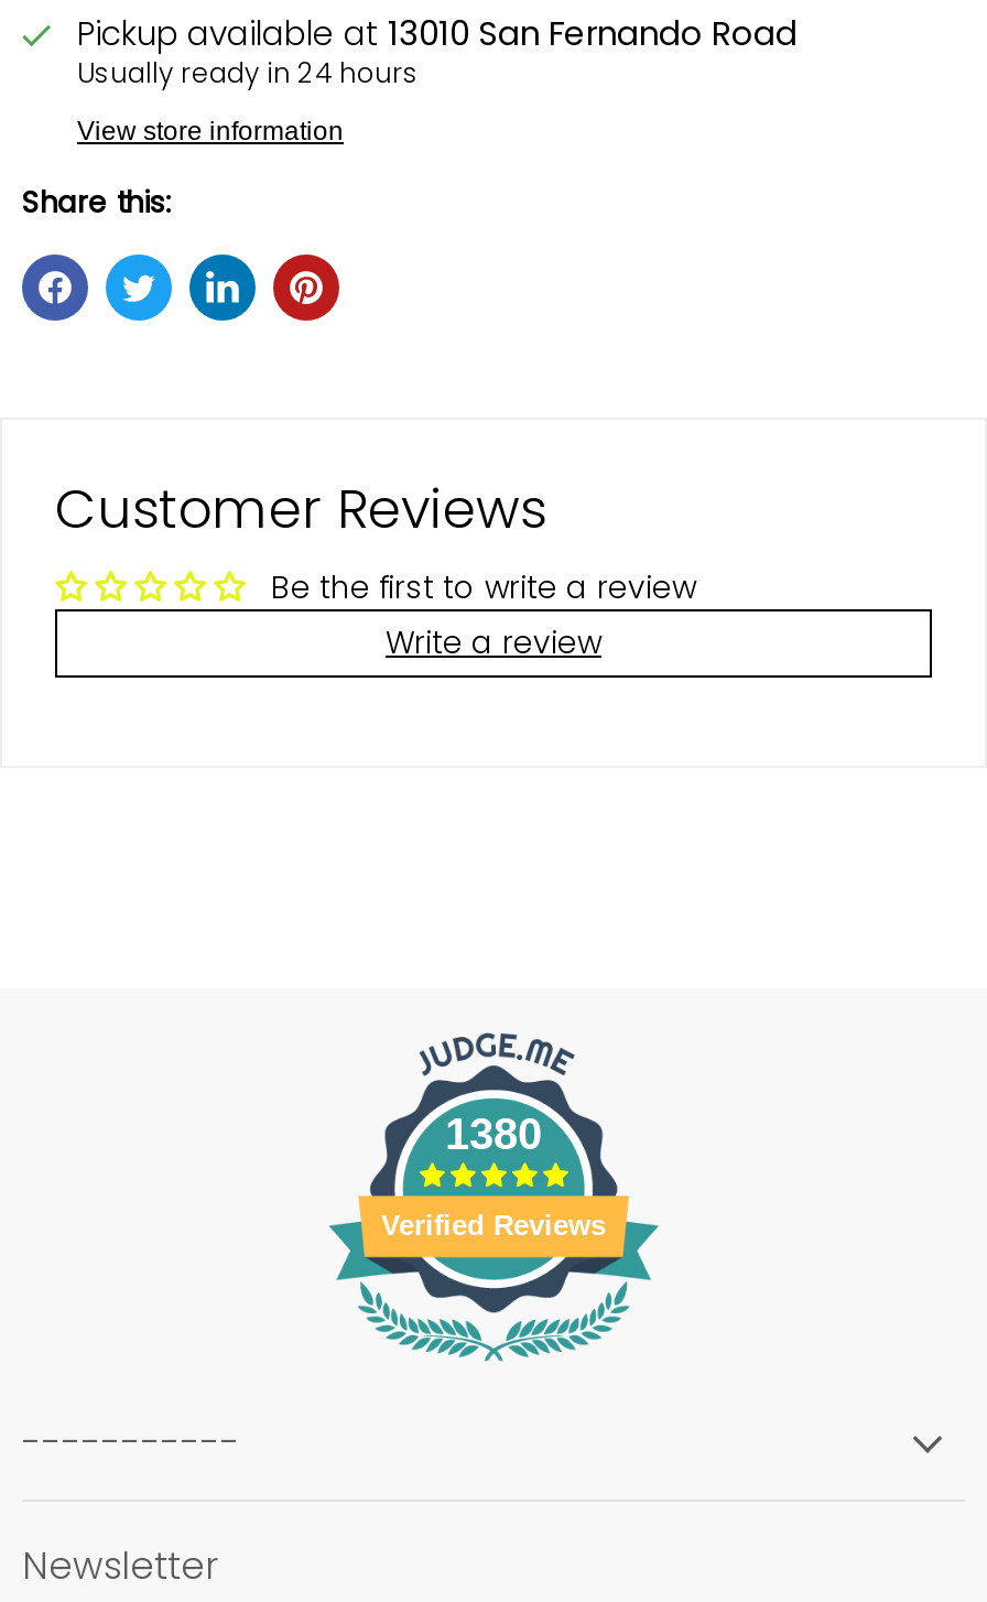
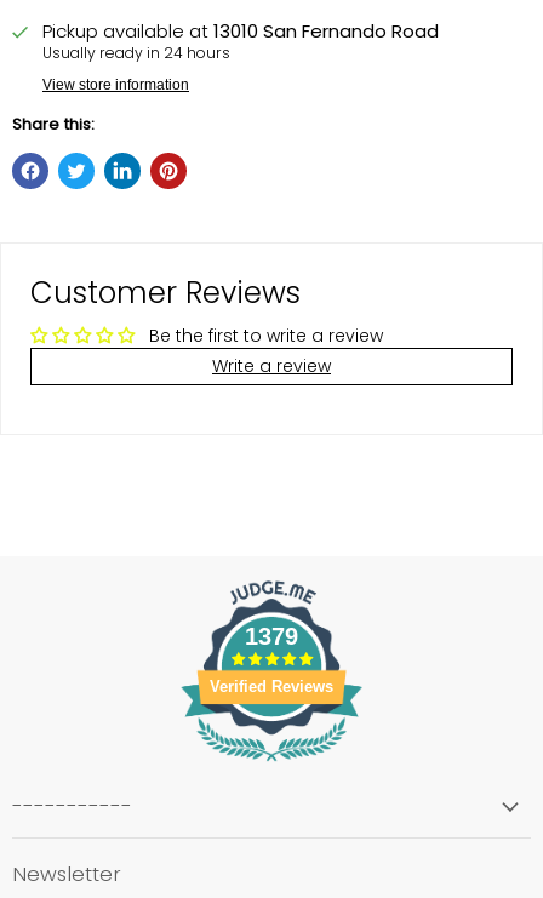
[445,1110,542,1158] 1380 -> [245,623,298,650] 1379

